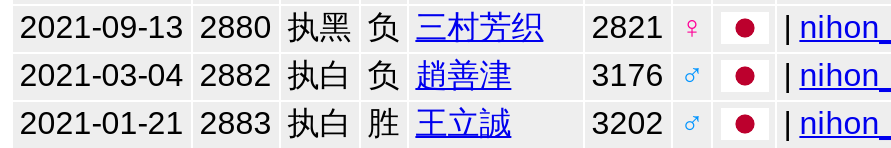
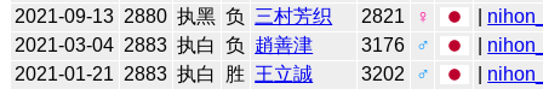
[19,57,511,91] 2021-03-04 2882 执白 负 趙善津 -> [15,34,313,55] 2021-03-04 2883 执白 负 趙善津

